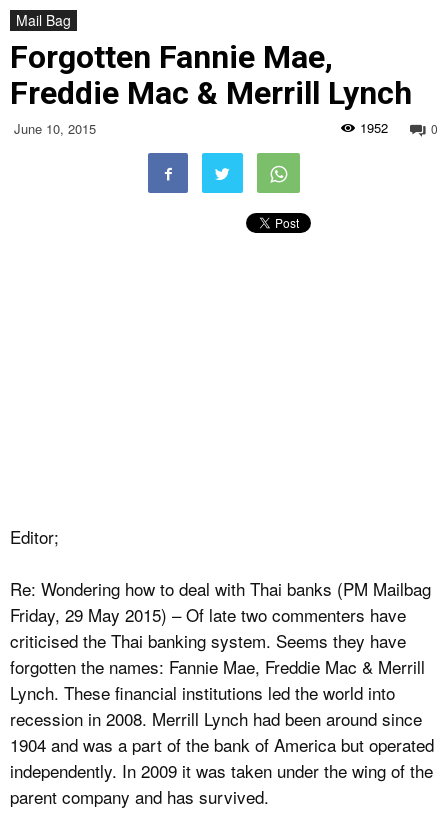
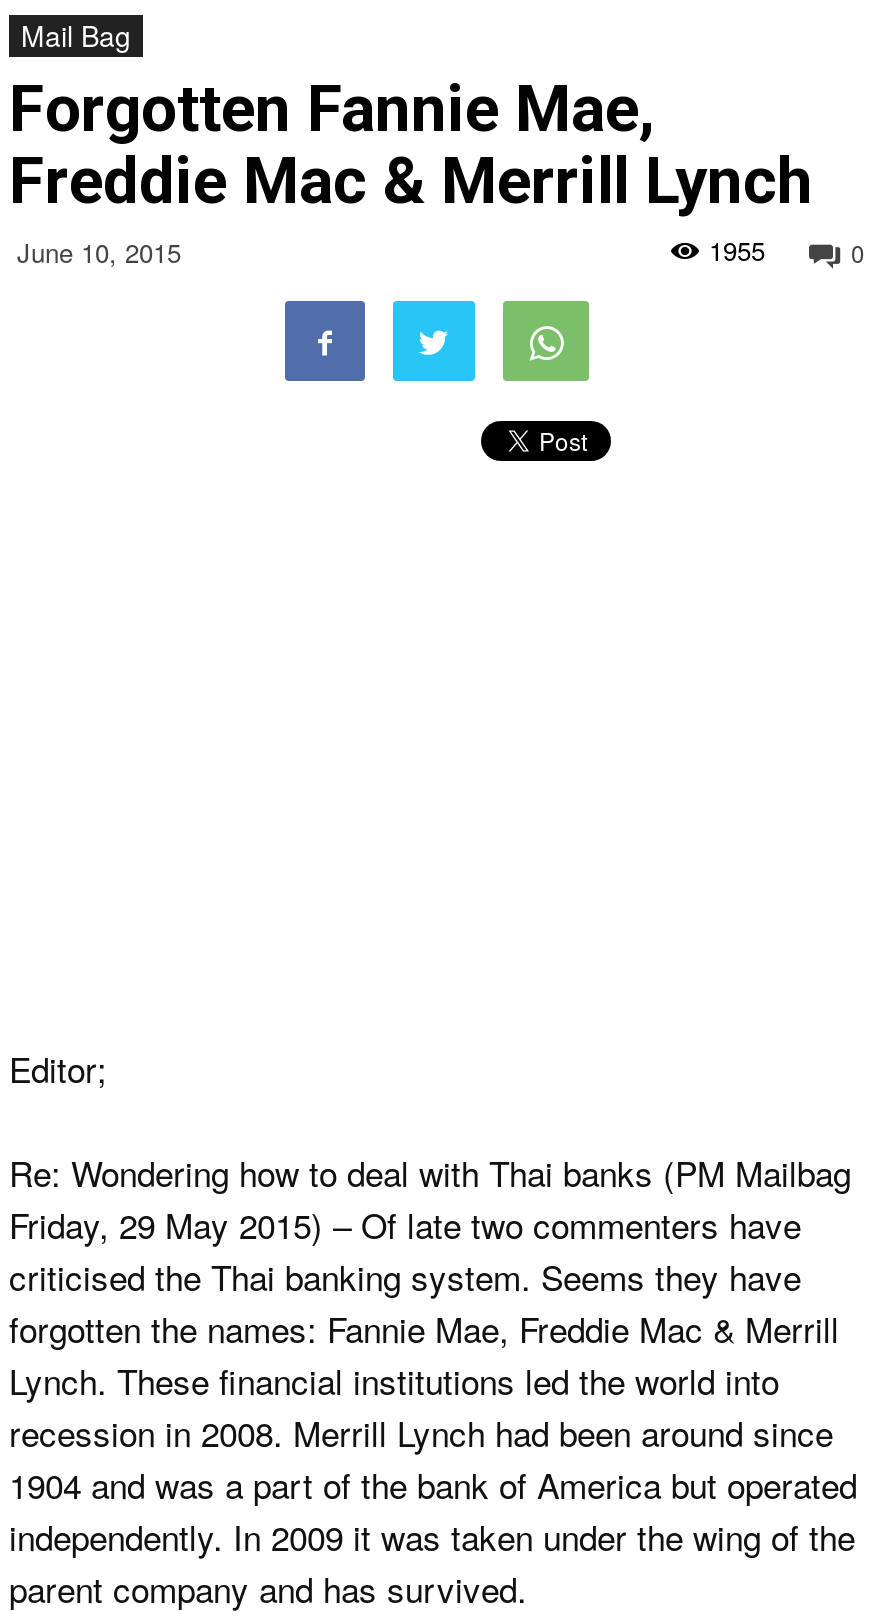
[360,118,388,137] 1952 -> [709,231,765,269] 1955

